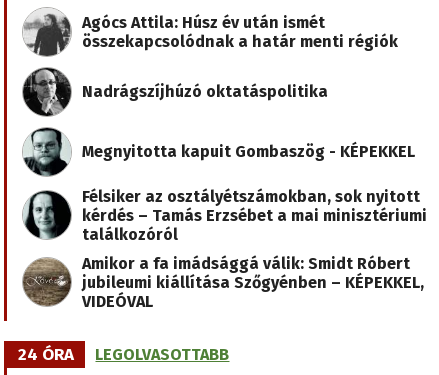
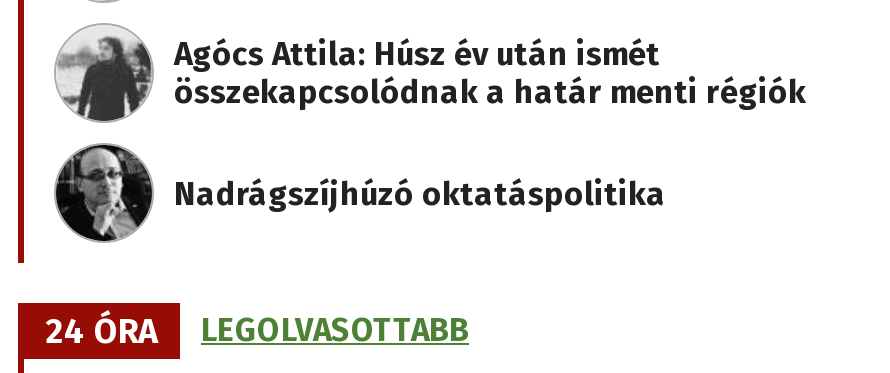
[22,127,427,311] [image] | Megnyitotta kapuit Gombaszög - KÉPEKKEL | Félsiker az osztályétszámokban, sok nyitott | kérdés – Tamás Erzsébet a mai minisztériumi | találkozóról | Amikor a fa imádsággá válik: Smidt Róbert | jubileumi kiállítása Szőgyénben – KÉPEKKEL, | VIDEÓVAL -> none
[22,190,68,240] [image] -> none
[22,257,68,307] [image] -> none

